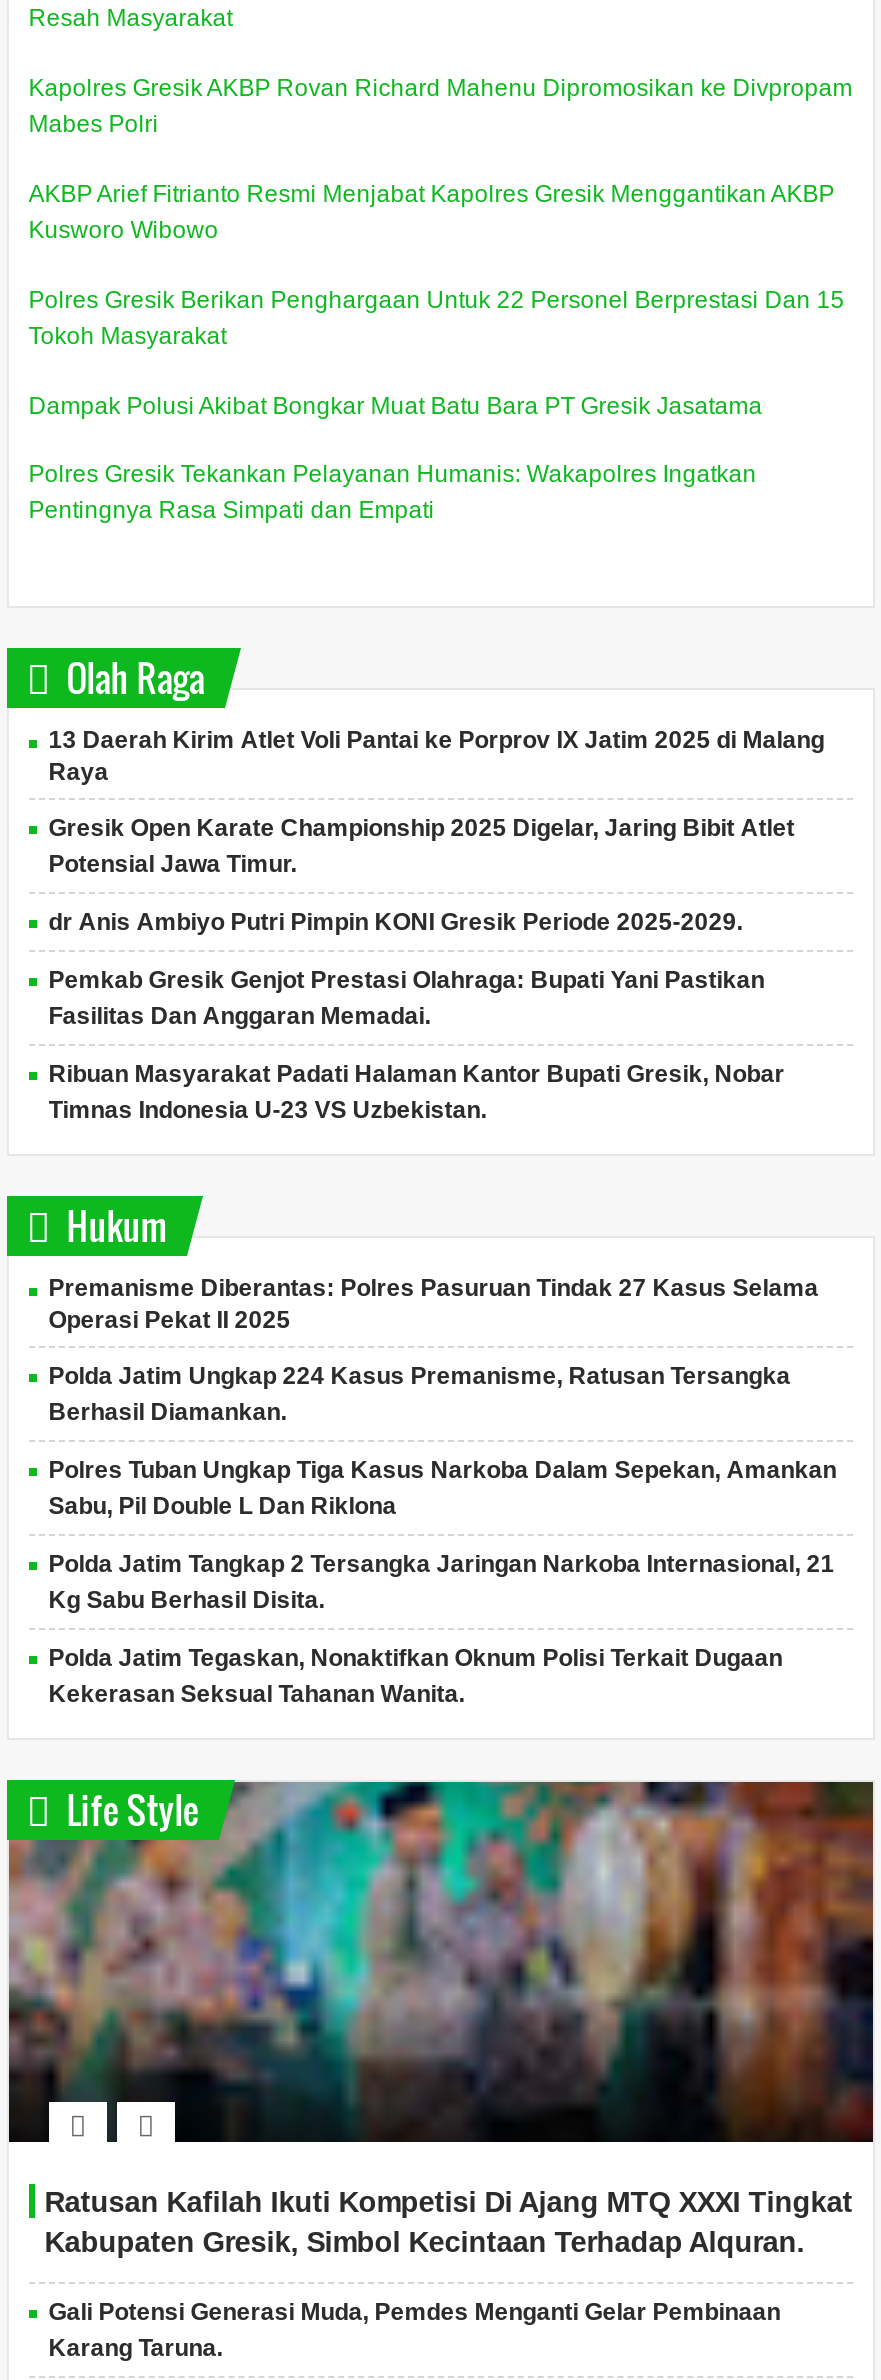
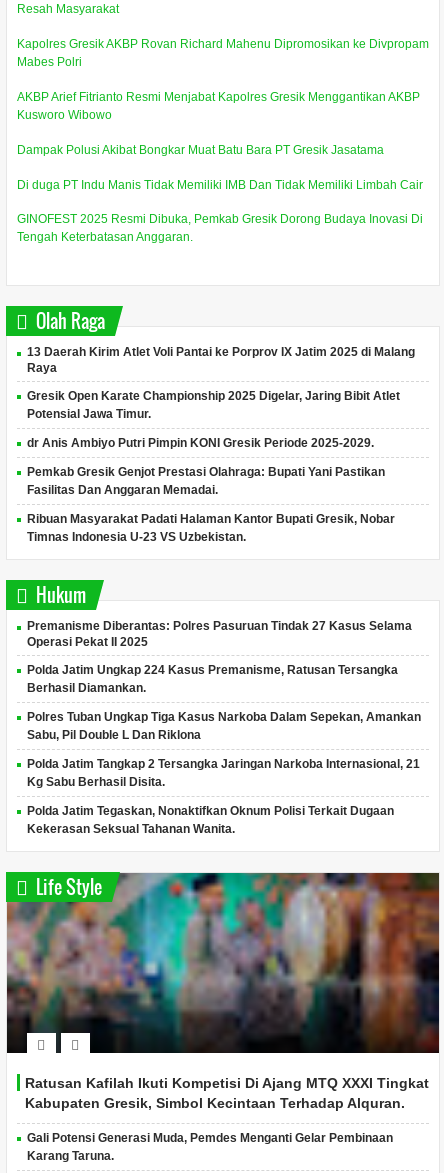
[28,285,844,349] Polres Gresik Berikan Penghargaan Untuk 22 Personel Berprestasi Dan 15 | Tokoh Masyarakat -> none
moved [28,391,762,419] -> [17,143,384,157]: Dampak Polusi Akibat Bongkar Muat Batu Bara PT Gresik Jasatama
[28,461,756,525] Polres Gresik Tekankan Pelayanan Humanis: Wakapolres Ingatkan | Pentingnya Rasa Simpati dan Empati -> [17,177,423,244] Di duga PT Indu Manis Tidak Memiliki IMB Dan Tidak Memiliki Limbah Cair | GINOFEST 2025 Resmi Dibuka, Pemkab Gresik Dorong Budaya Inovasi Di | Tengah Keterbatasan Anggaran.

